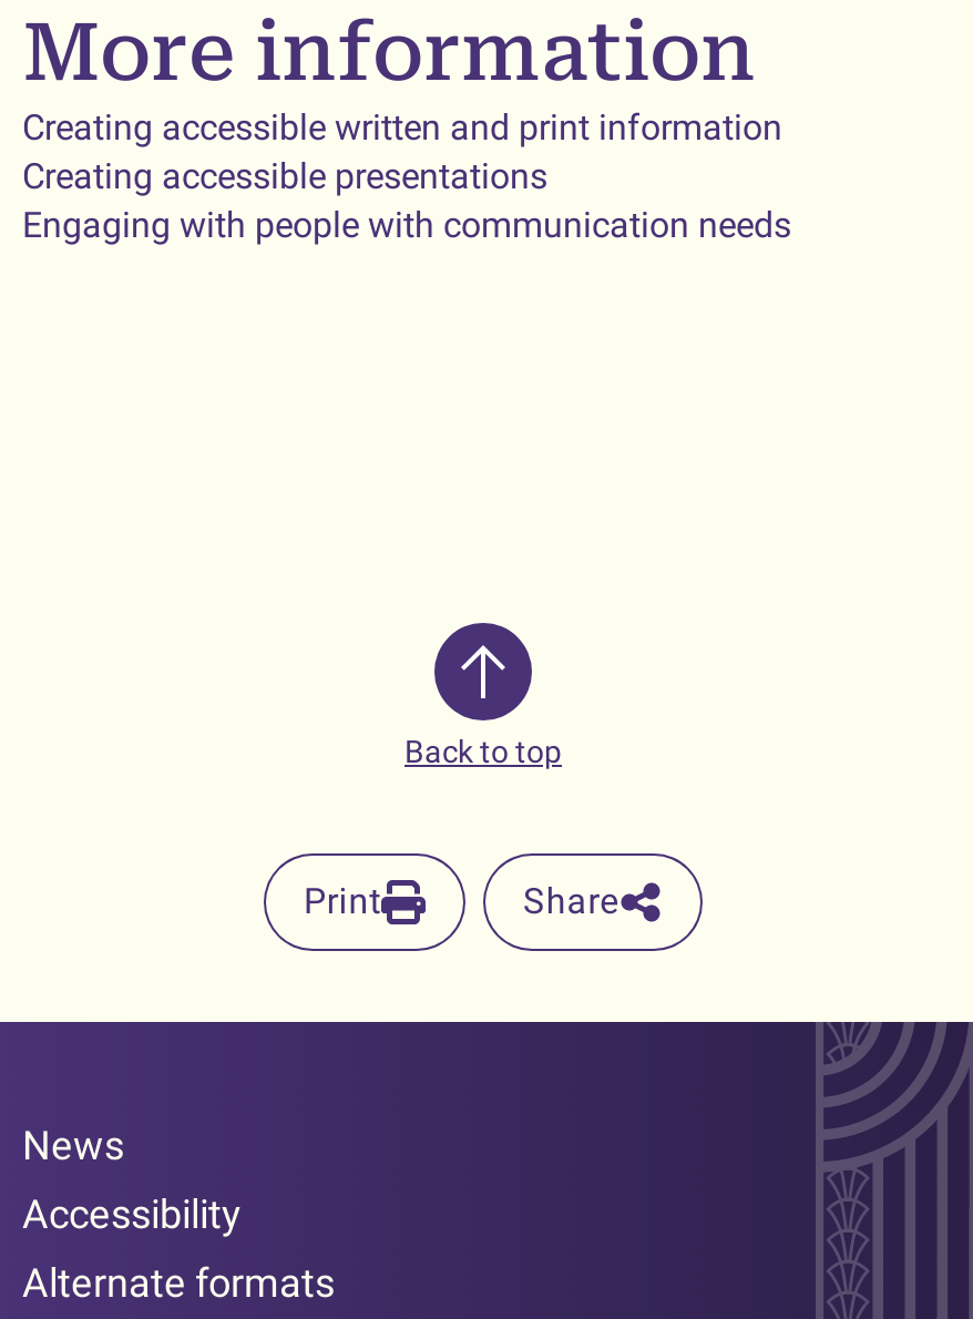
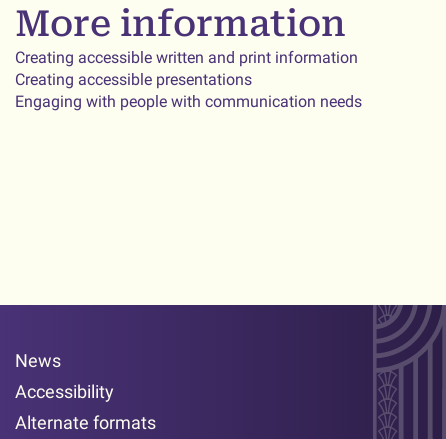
[404,621,562,769] [image] | Back to top -> none
[304,880,618,922] Print | Share -> none

